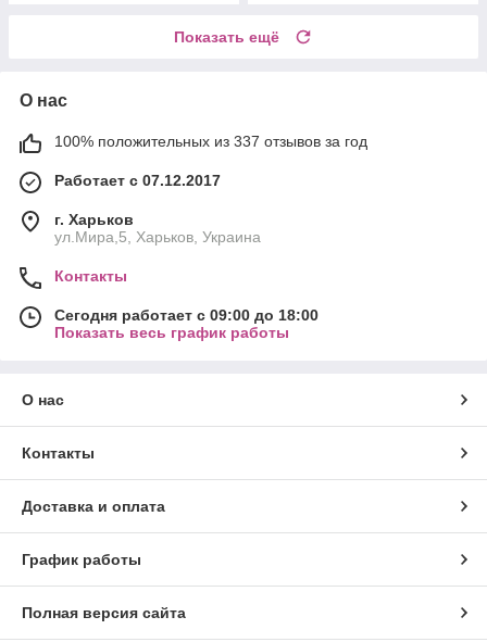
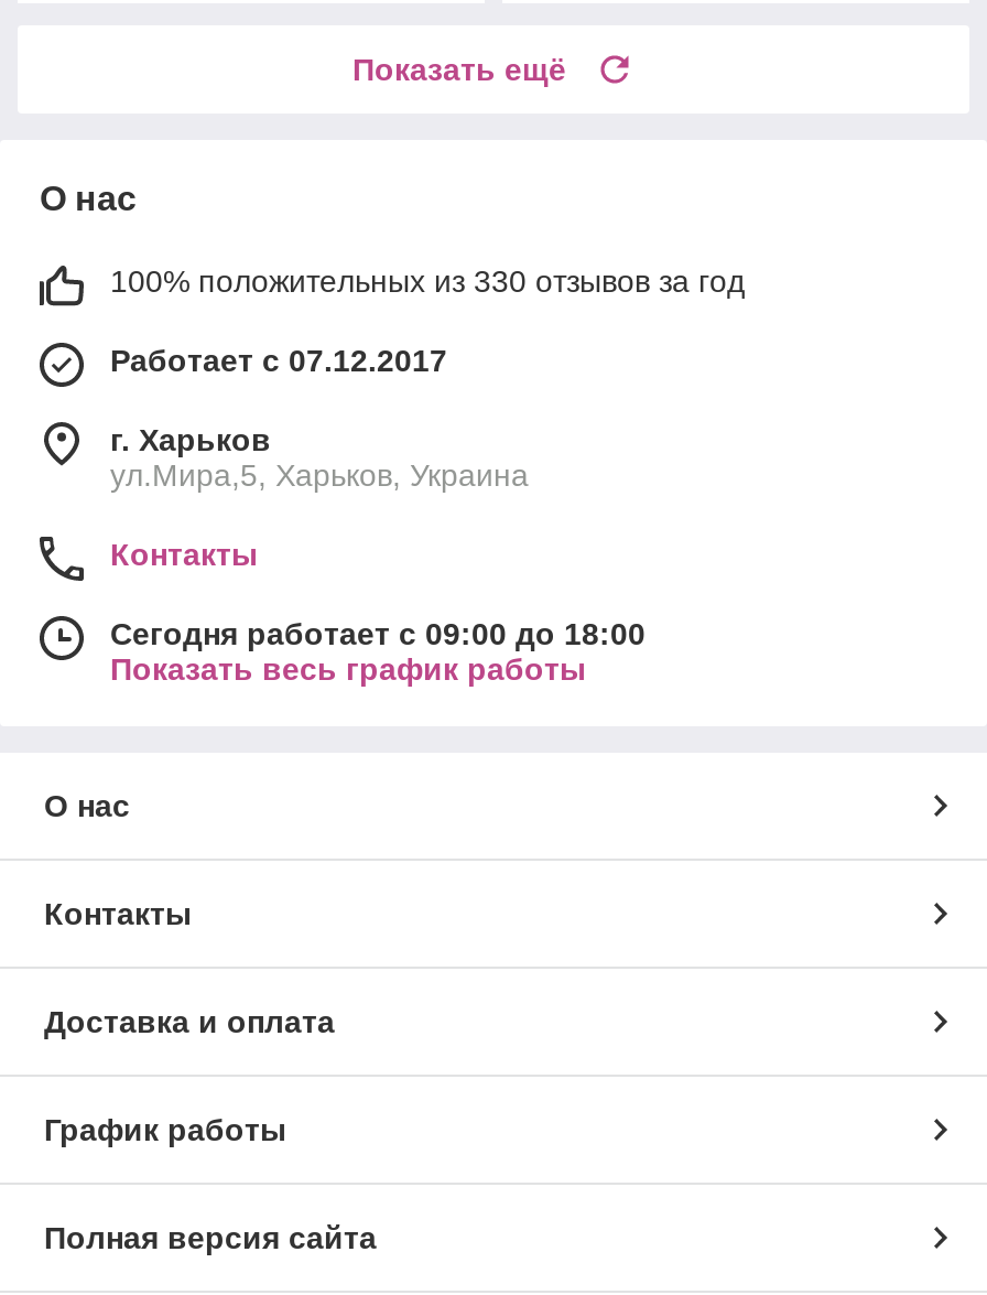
[54,133,367,150] 100% положительных из 337 отзывов за год -> [110,264,745,300] 100% положительных из 330 отзывов за год

